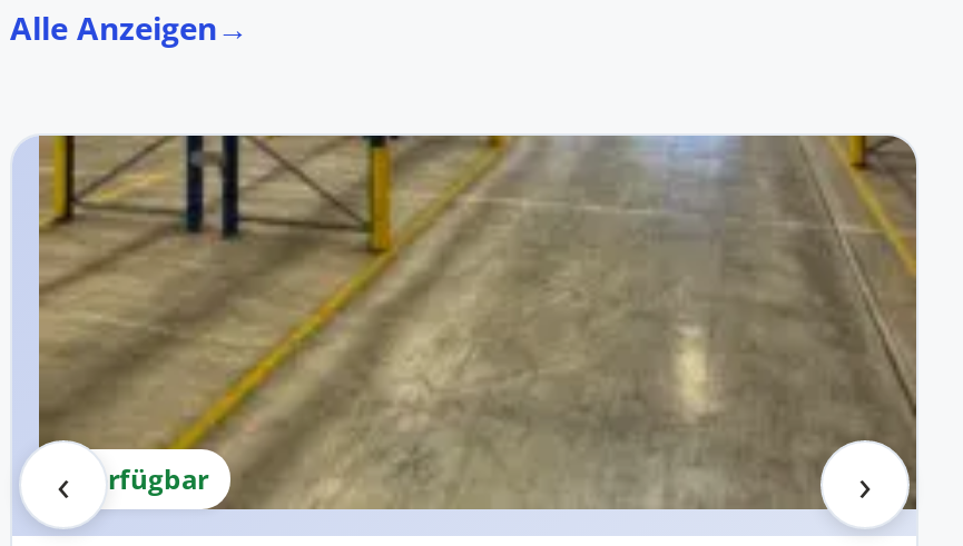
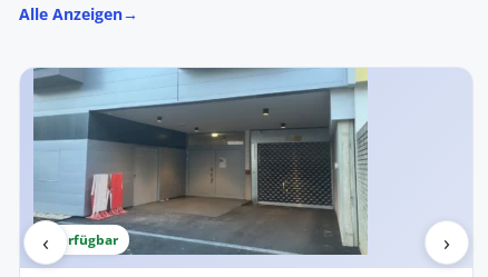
[37,133,918,512] [image] -> [32,67,472,256] [image]

